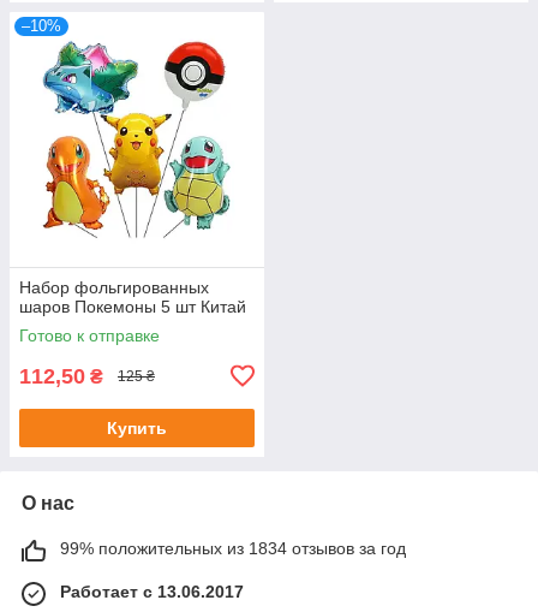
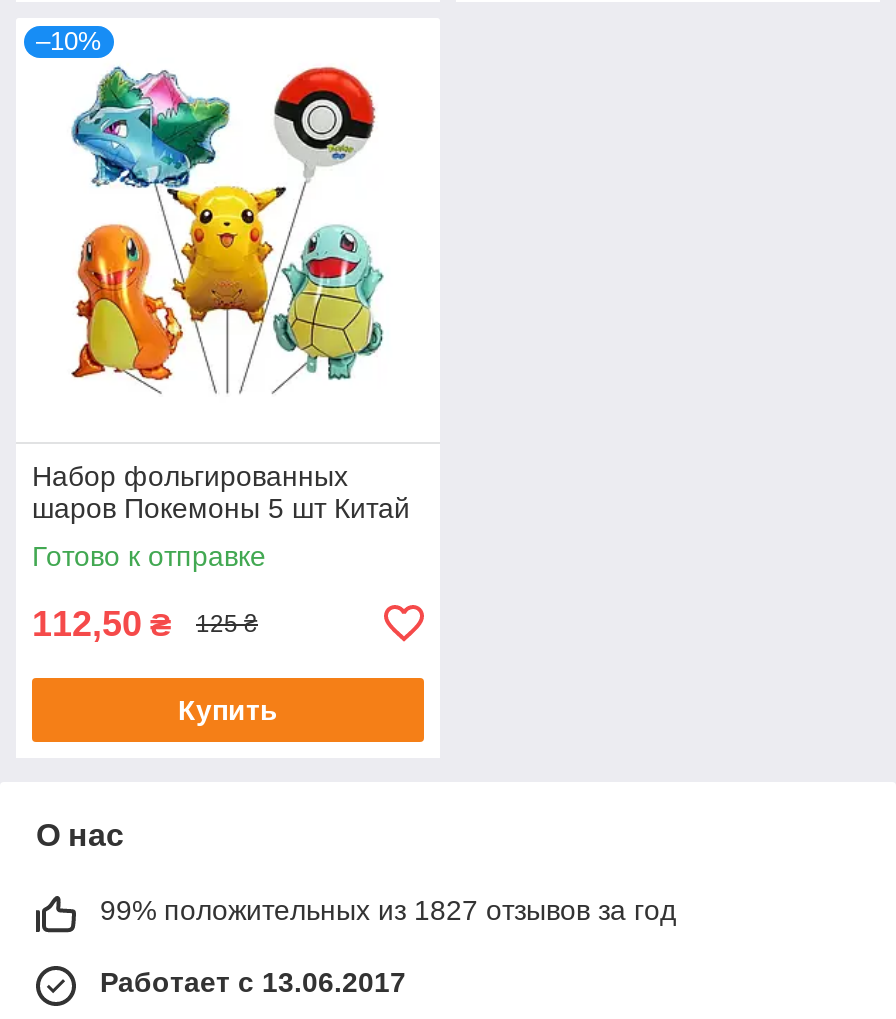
[60,538,406,558] 99% положительных из 1834 отзывов за год -> [100,894,676,926] 99% положительных из 1827 отзывов за год

